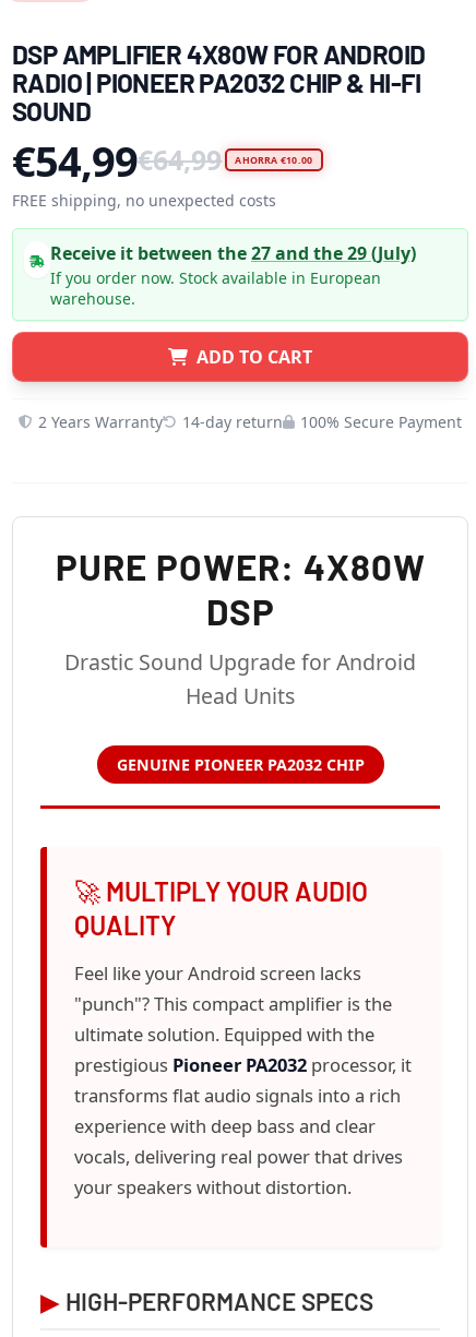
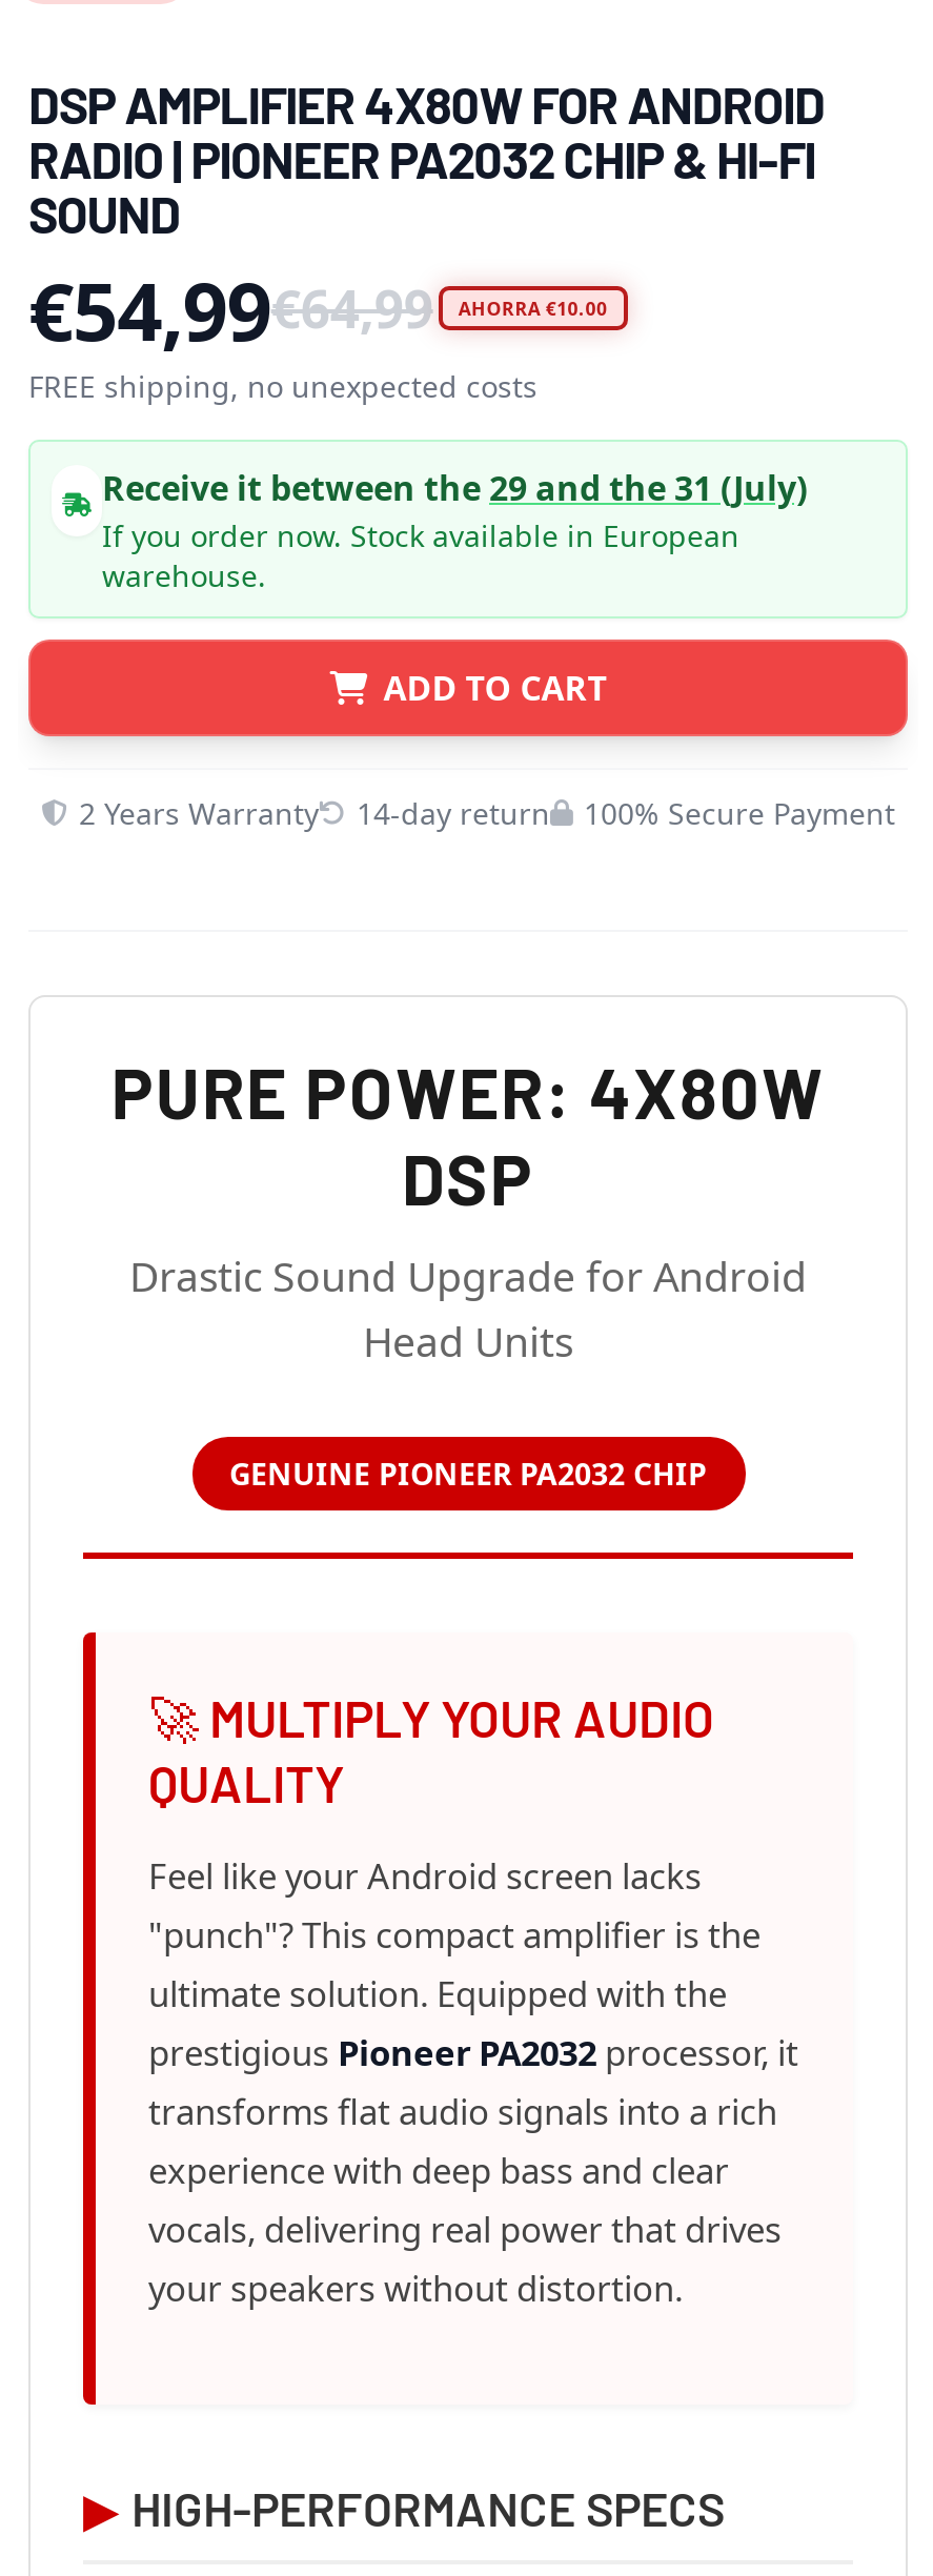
[50,241,416,265] Receive it between the 27 and the 29 (July) -> [102,465,807,511] Receive it between the 29 and the 31 (July)

